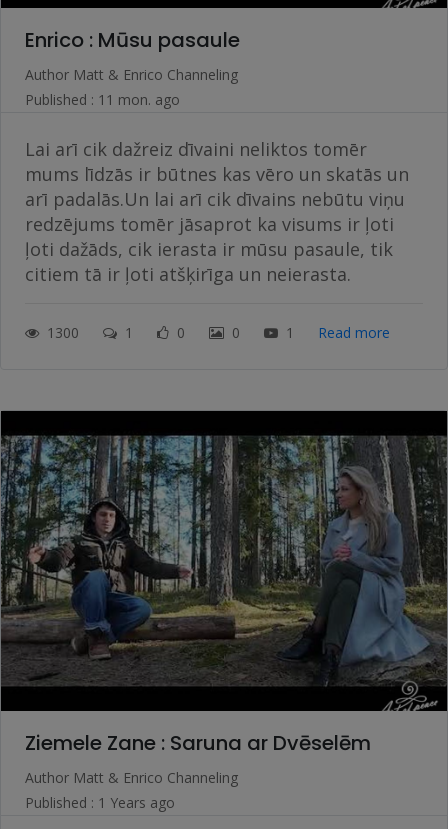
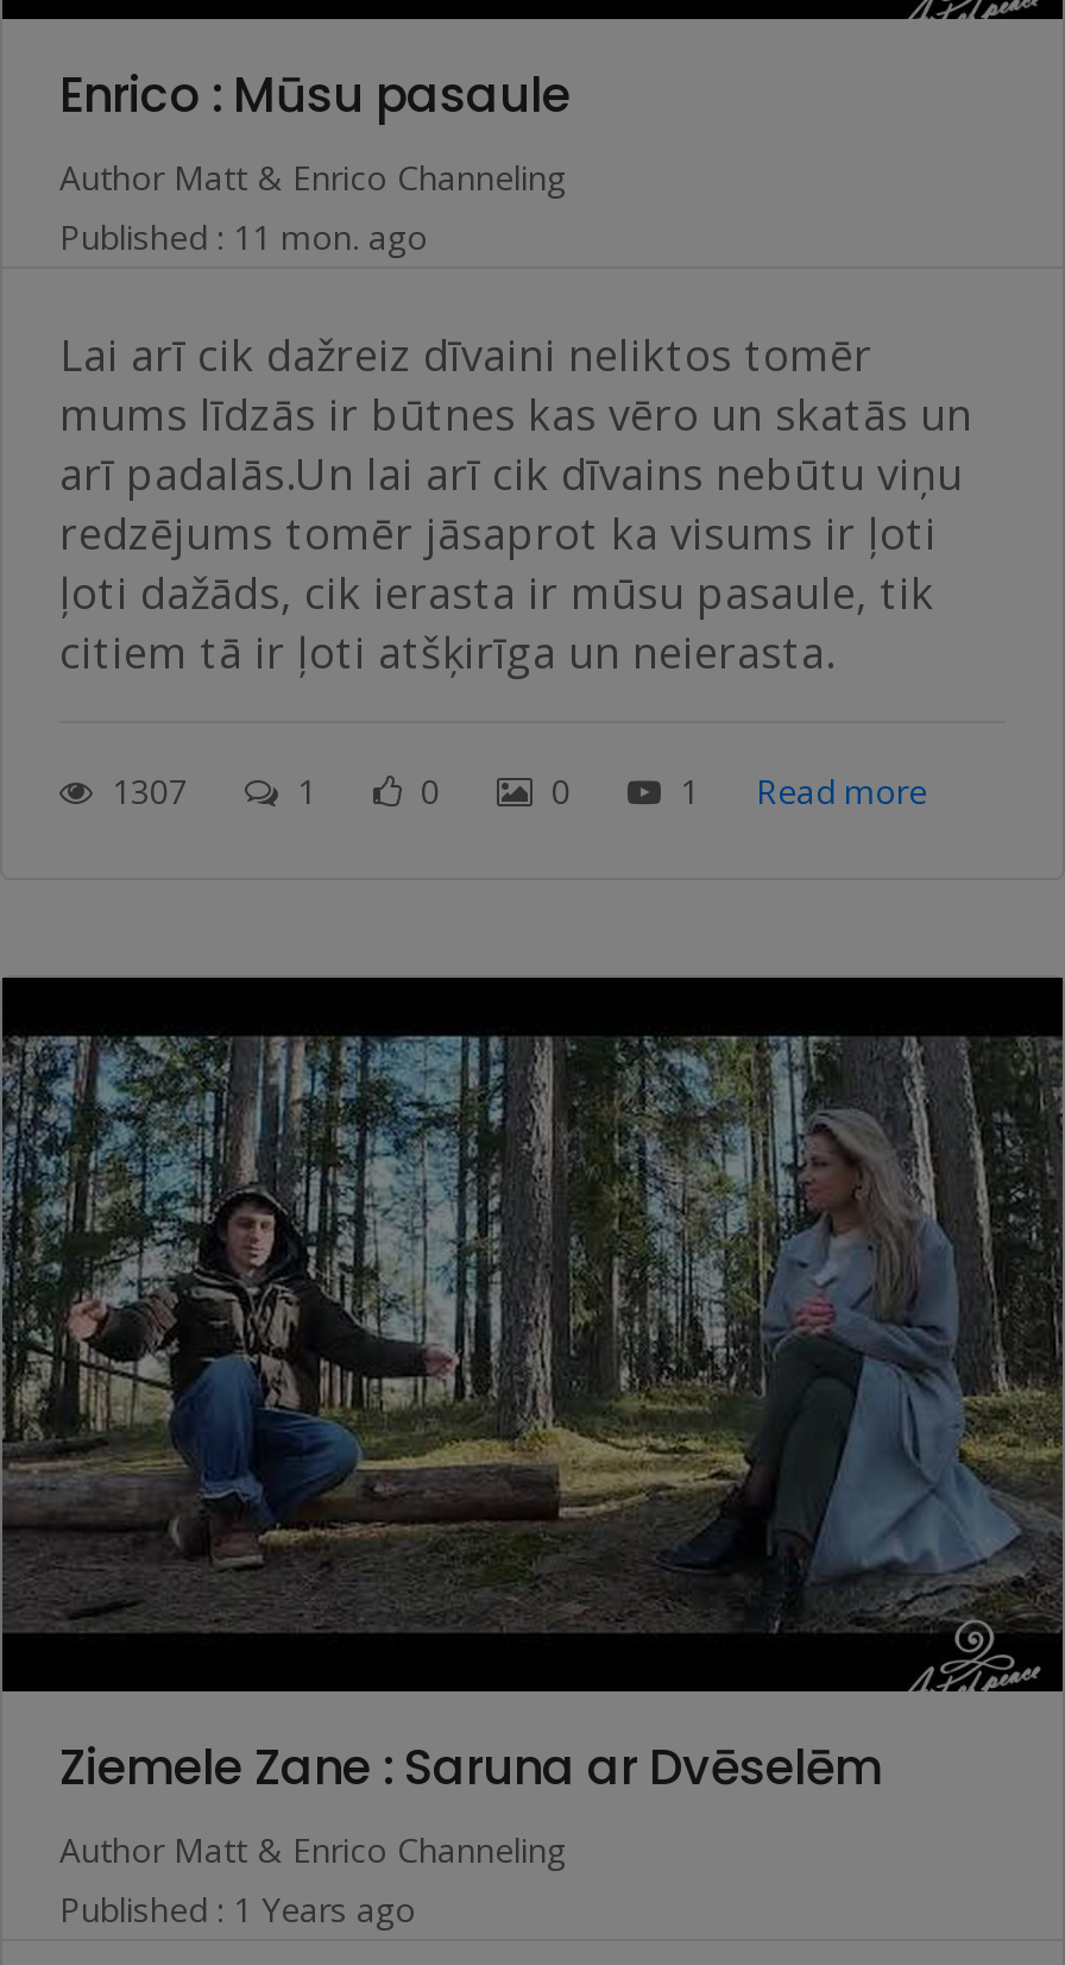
[39,323,390,342] 1300 1 0 0 1 Read more -> [93,768,927,814] 1307 1 0 0 1 Read more

